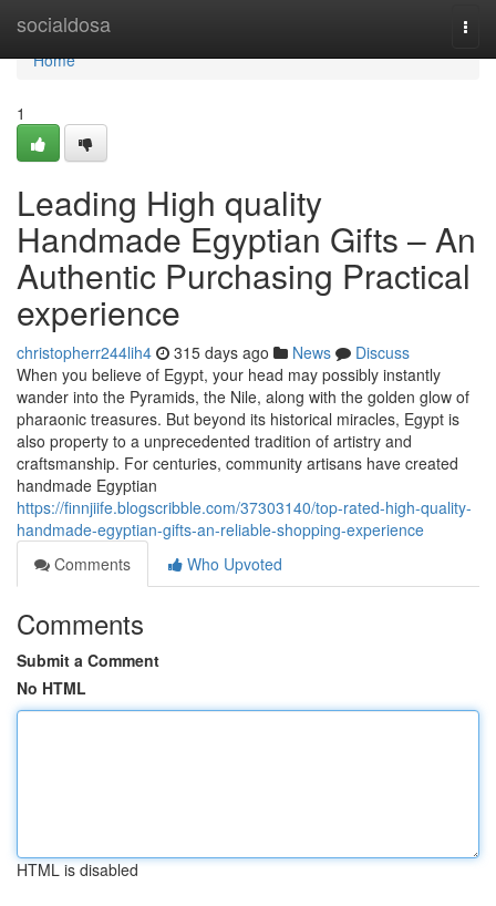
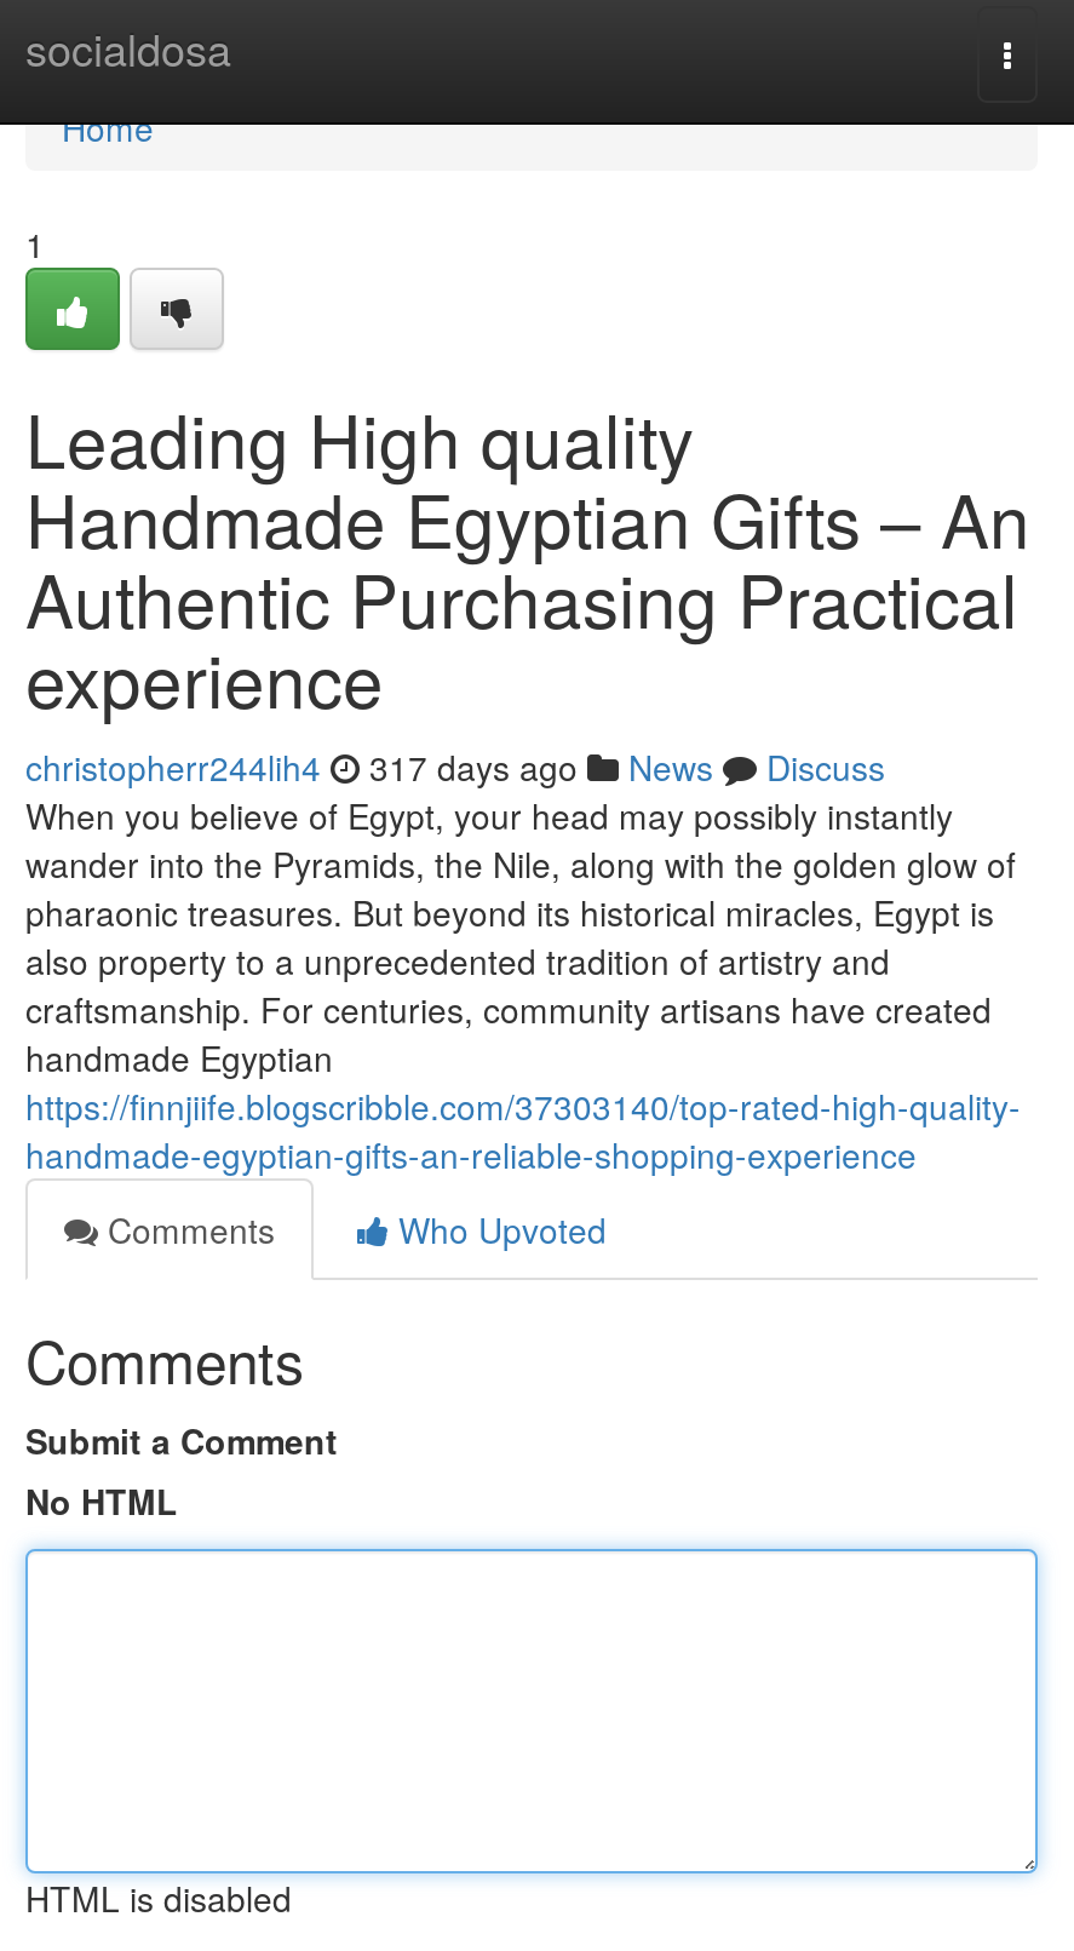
[17,341,410,363] christopherr244lih4 315 days ago News Discuss -> [25,742,885,791] christopherr244lih4 317 days ago News Discuss

